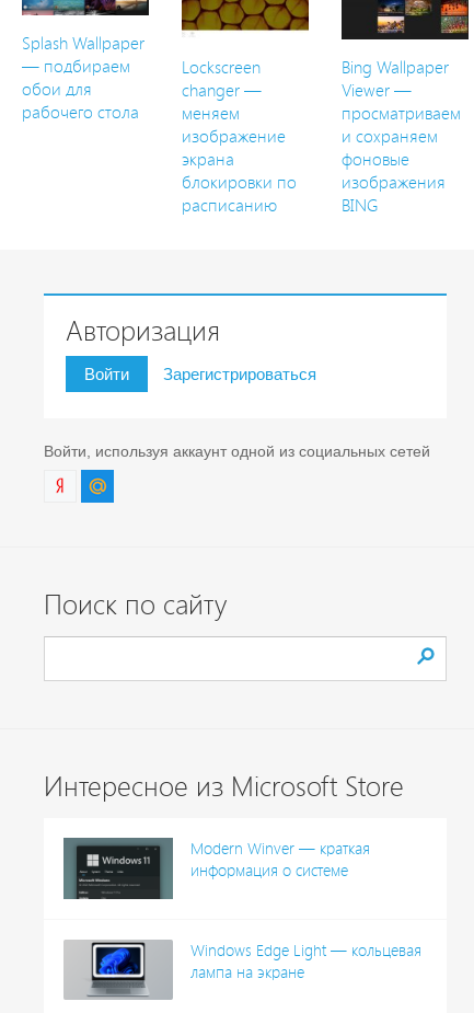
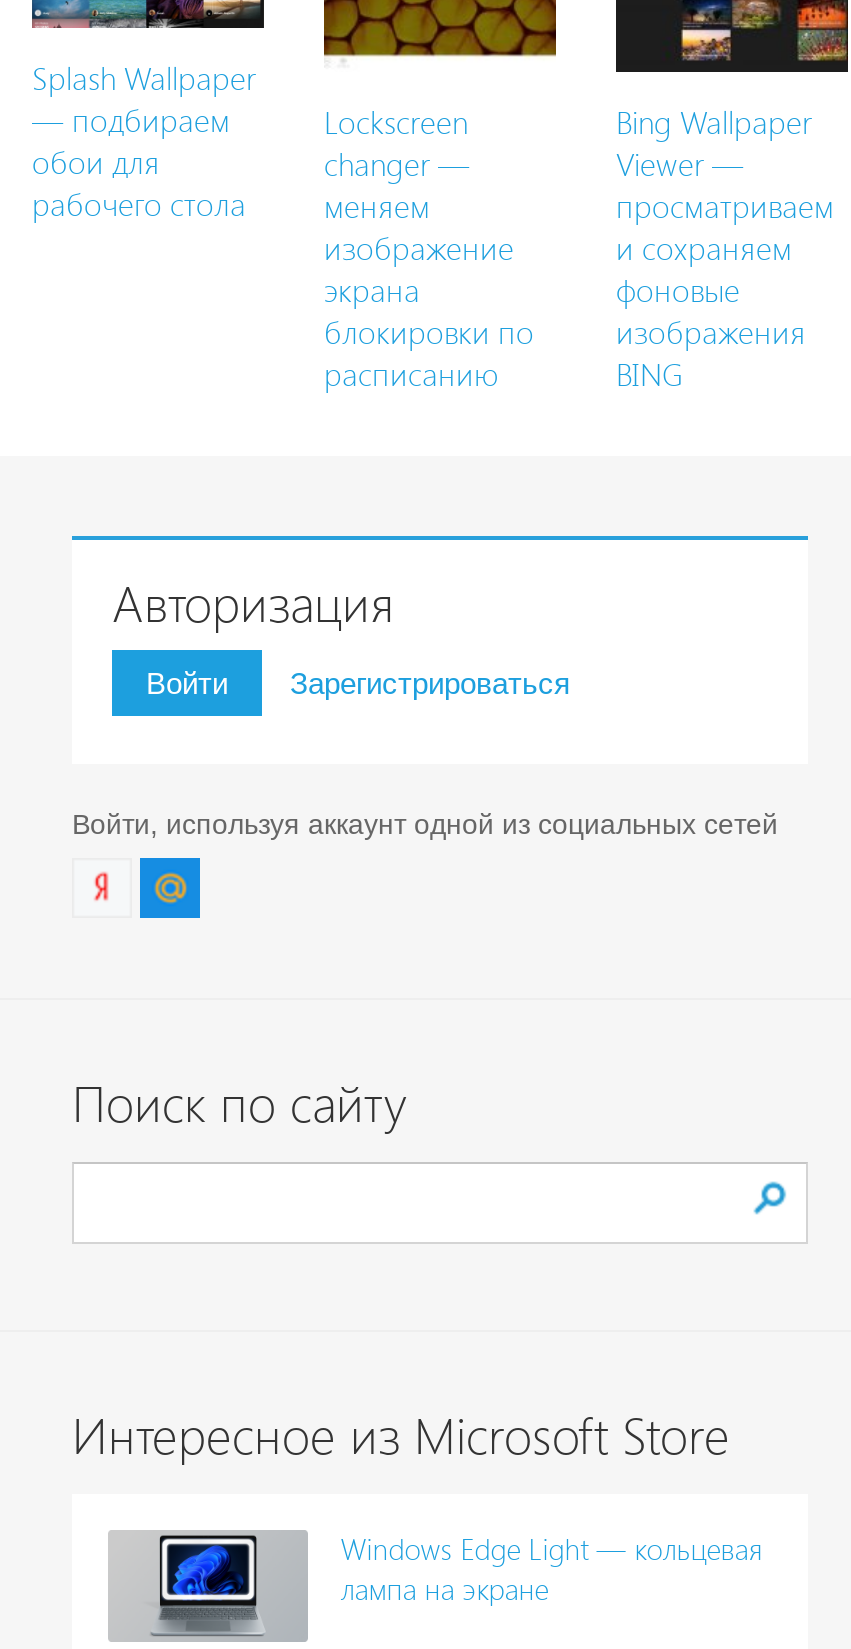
[63,838,370,899] [image] | Modern Winver — краткая | информация о системе -> none

